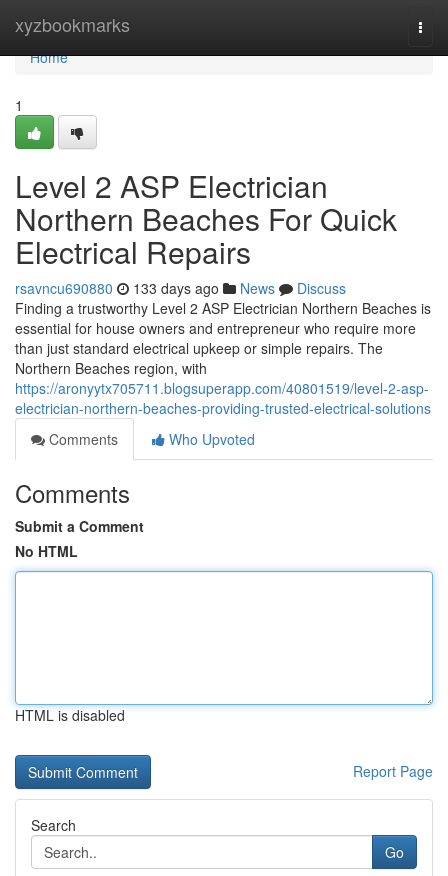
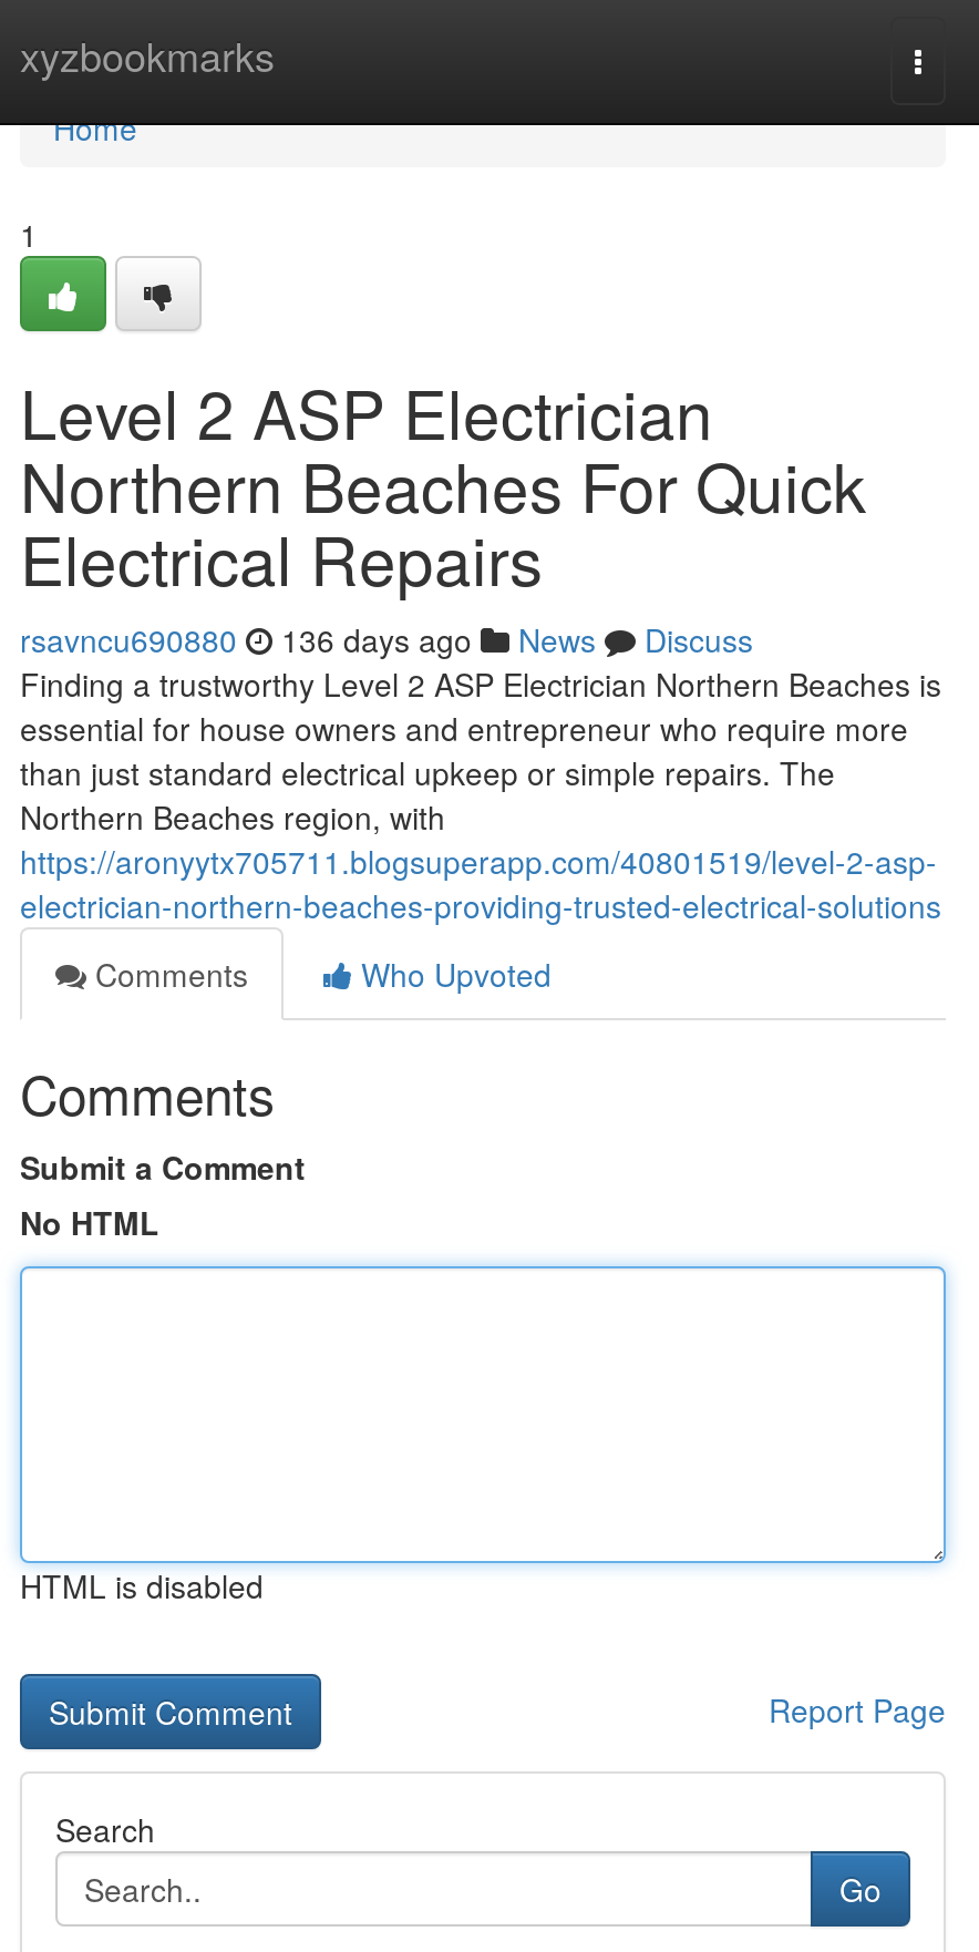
[15,278,346,298] rsavncu690880 133 days ago News Discuss -> [20,617,753,661] rsavncu690880 136 days ago News Discuss

